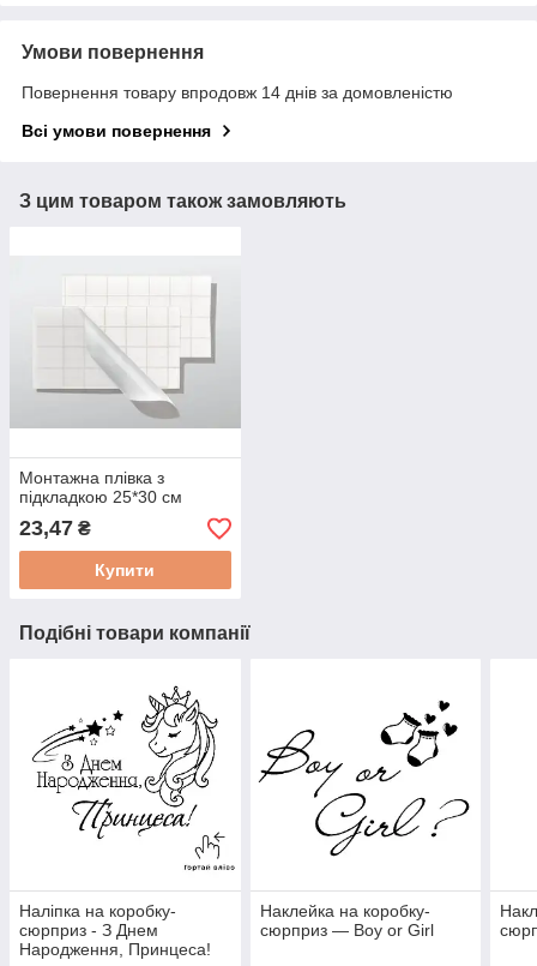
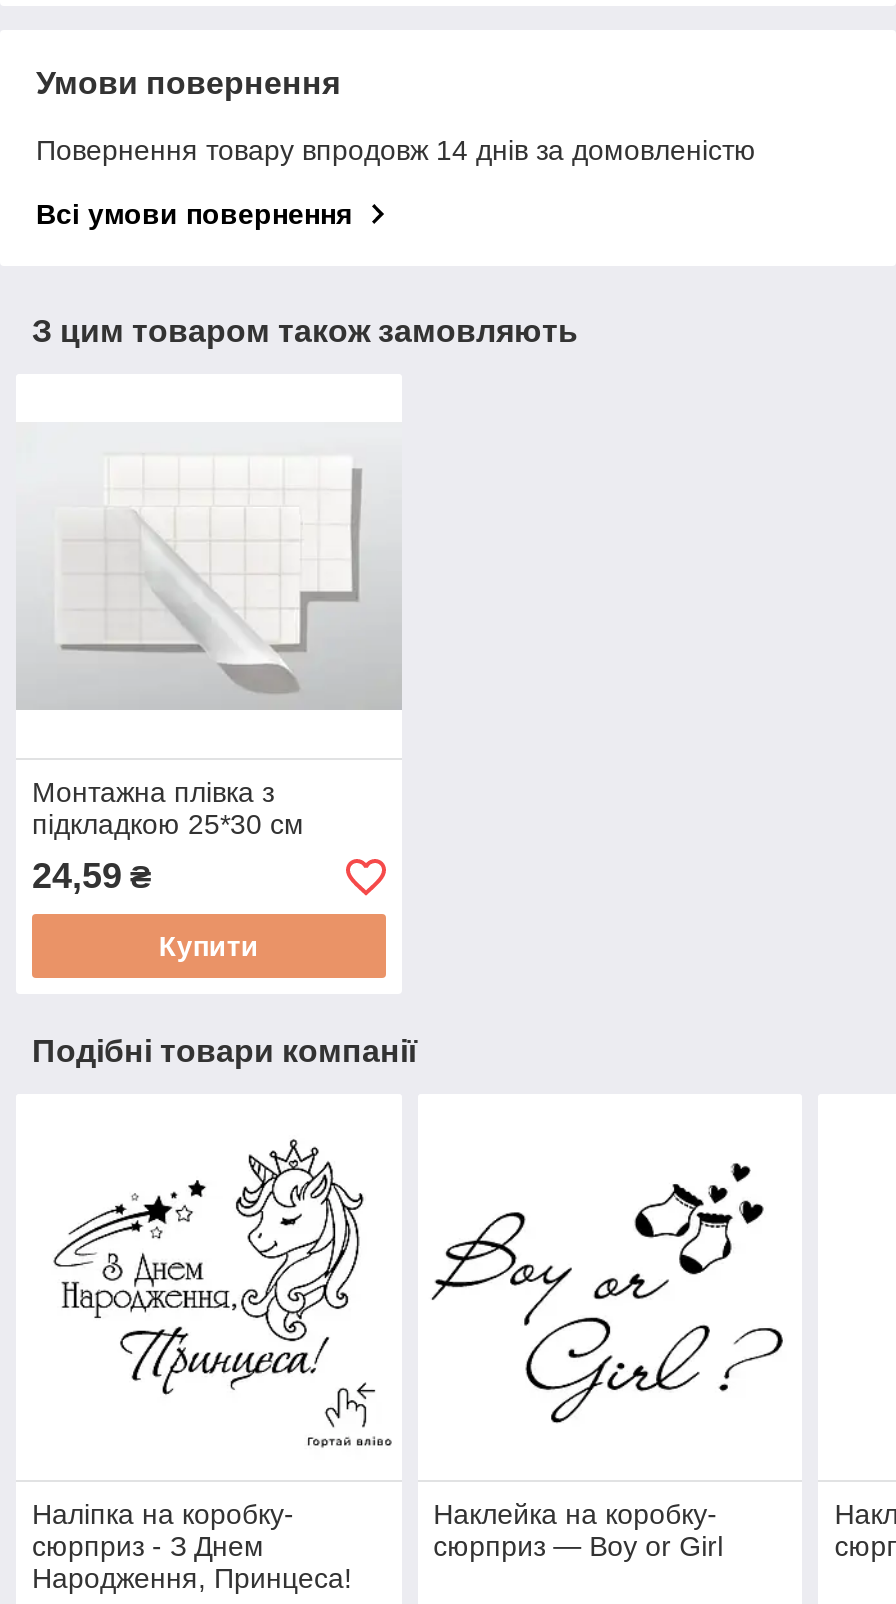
[19,516,91,540] 23,47 ₴ -> [32,857,152,897] 24,59 ₴

